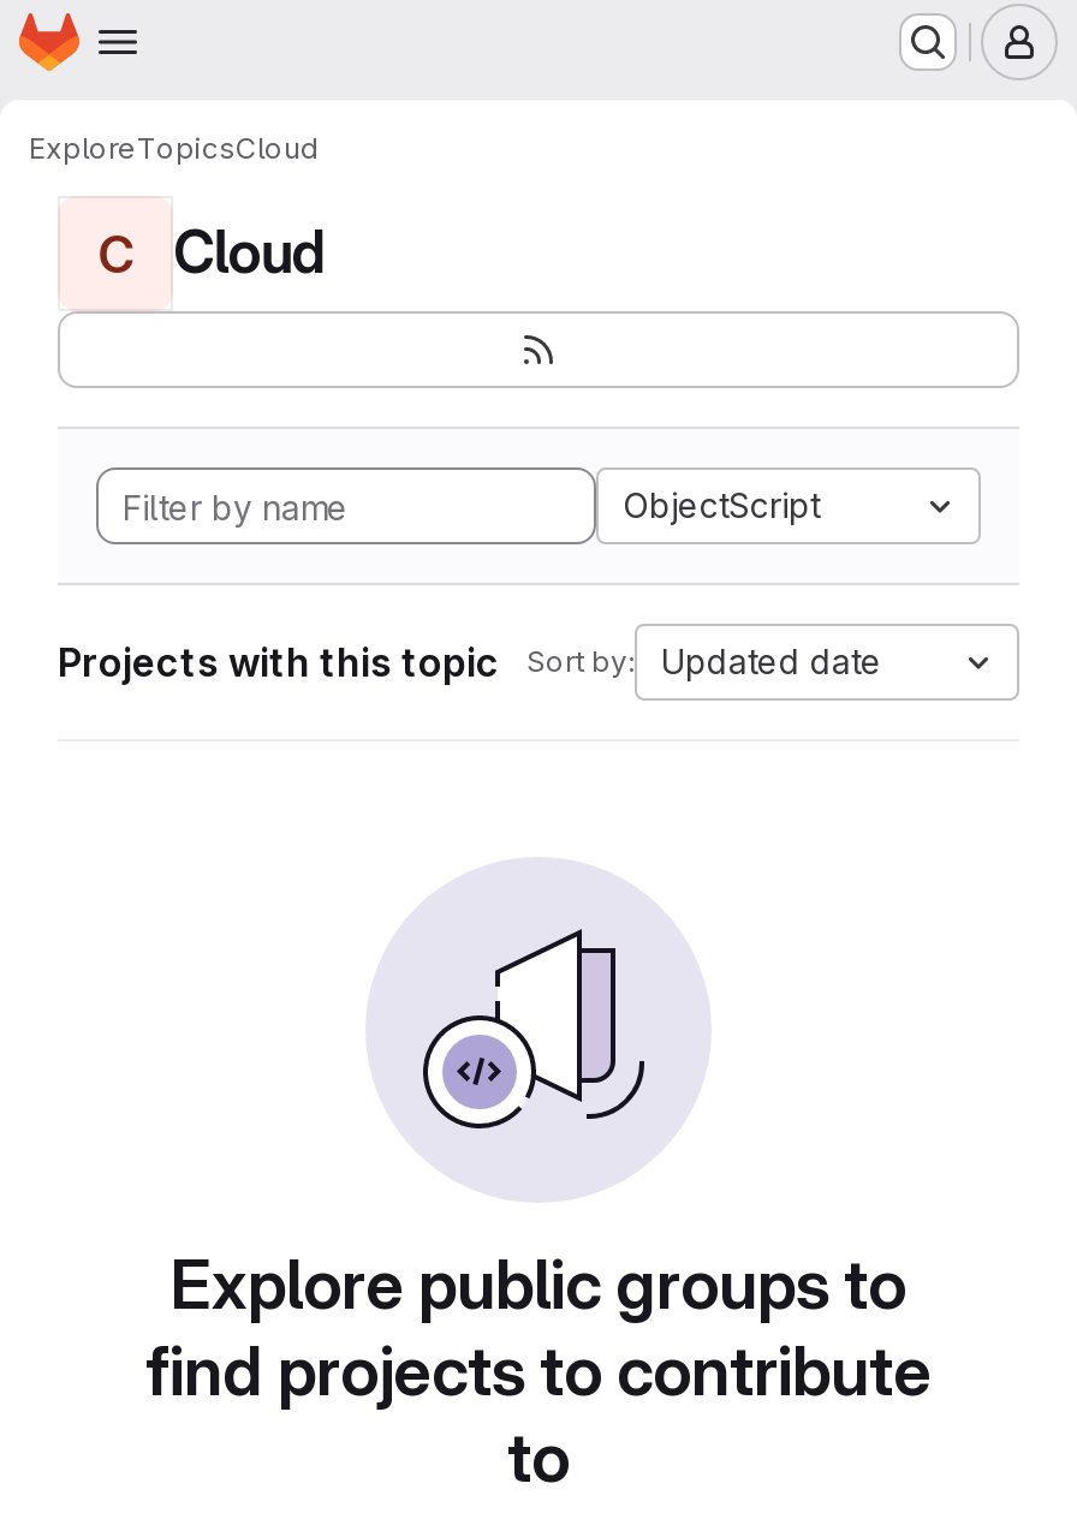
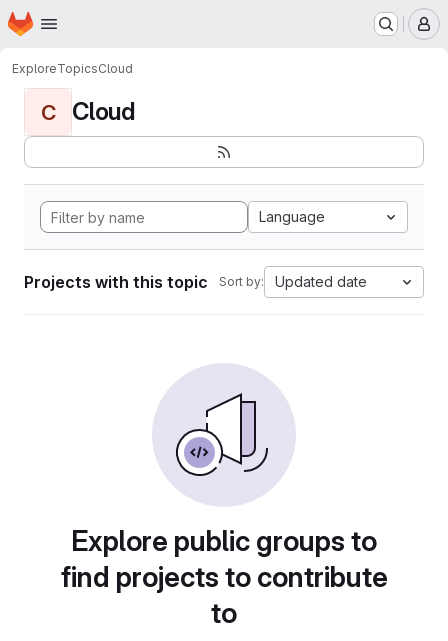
[623,484,820,525] ObjectScript -> [259,208,325,225] Language

